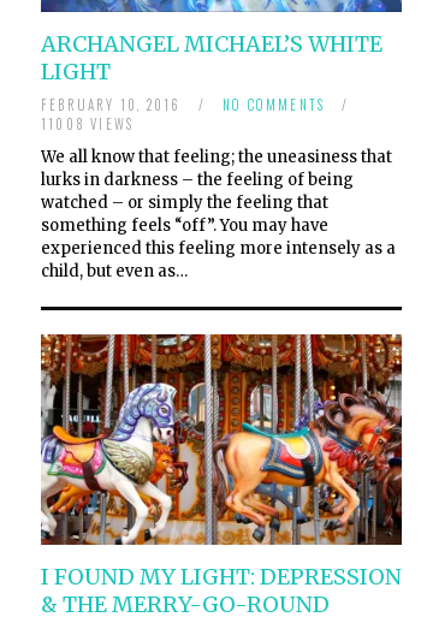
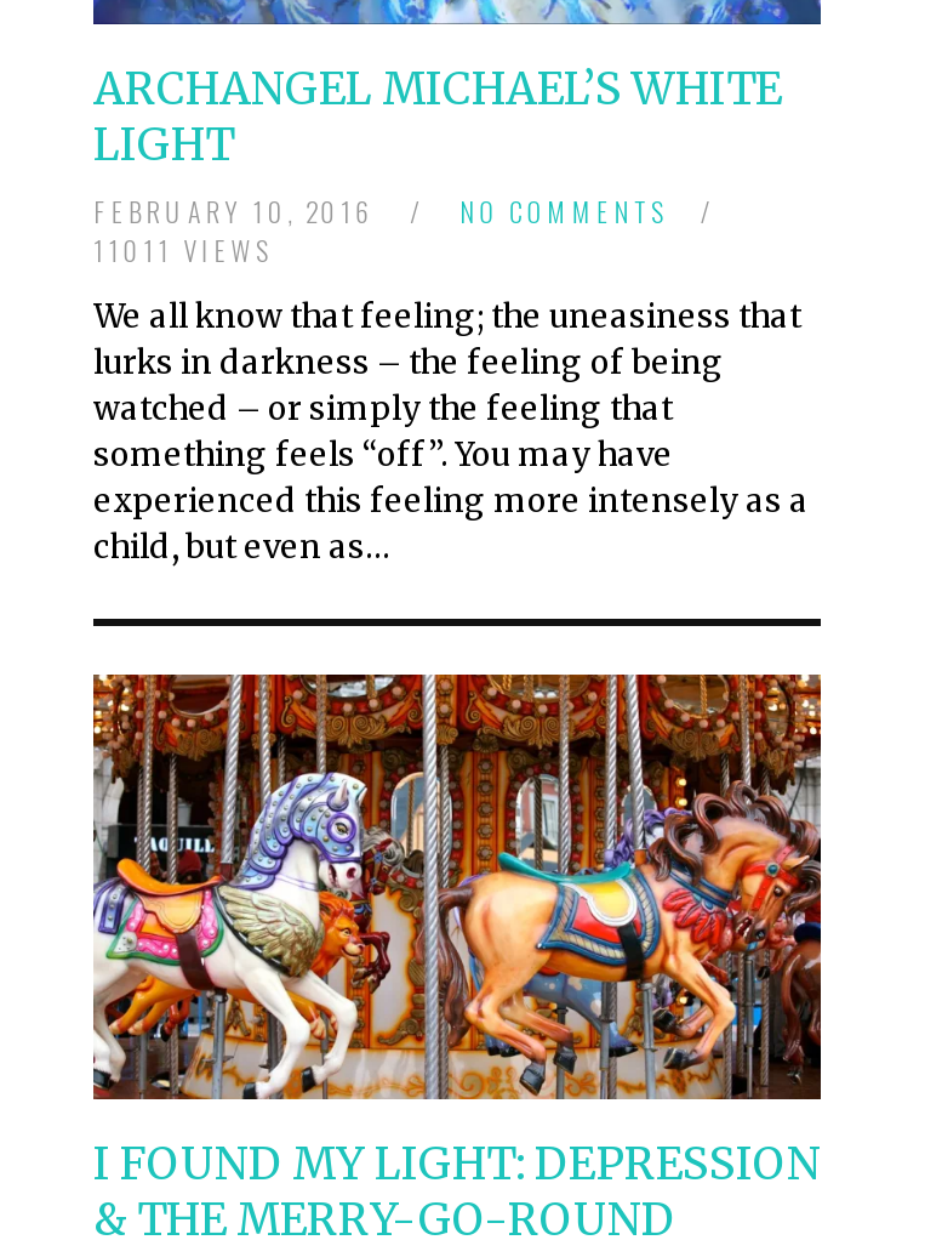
[41,114,134,133] 11008 VIEWS -> [93,230,271,269] 11011 VIEWS

